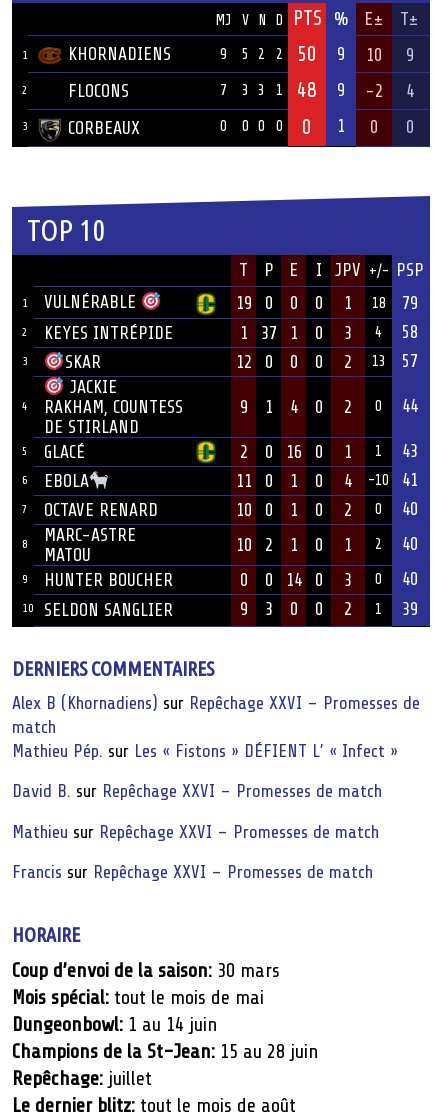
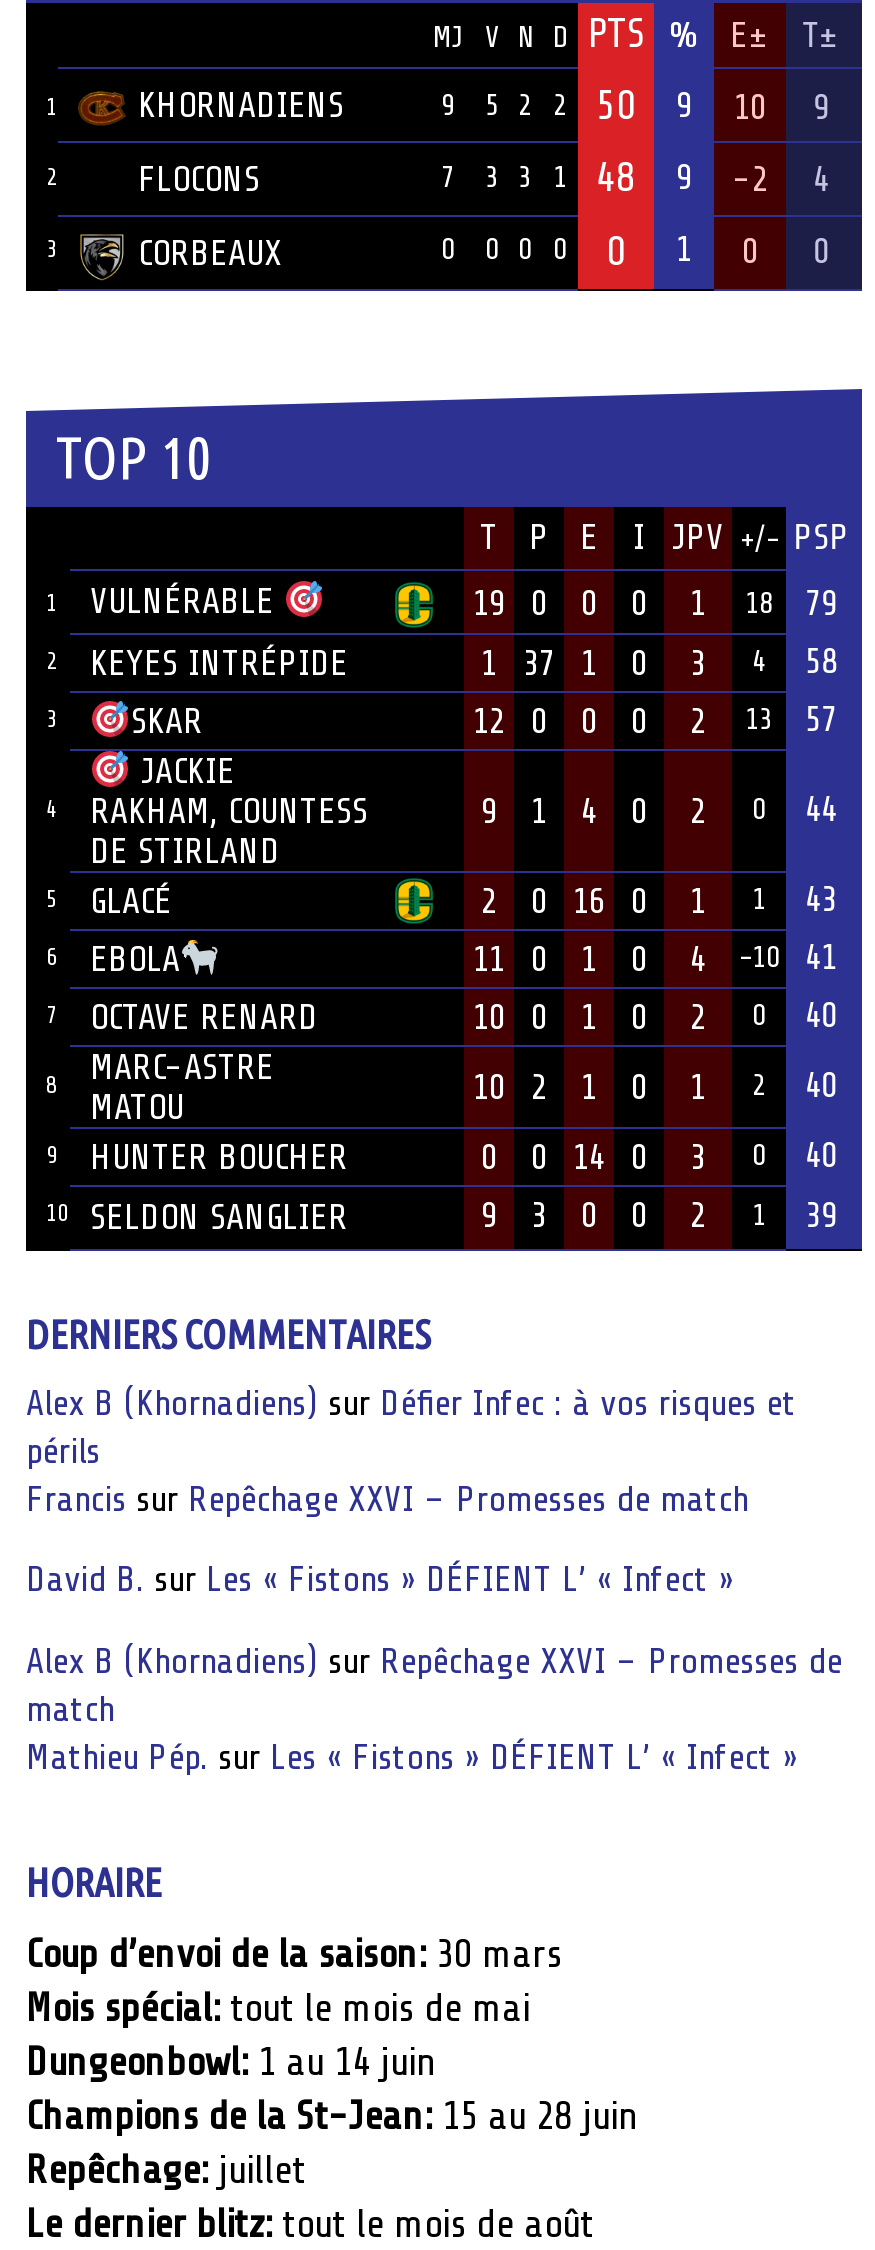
none -> [26,1382,796,1599] Alex B (Khornadiens) sur Défier Infec : à vos risques et | périls | David B. sur Les « Fistons » DÉFIENT L’ « Infect »
moved [12,693,420,761] -> [26,1640,842,1776]: Alex B (Khornadiens) sur Repêchage XXVI – Promesses de | match | Mathieu Pép. sur Les « Fistons » DÉFIENT L’ « Infect »
[12,781,382,842] David B. sur Repêchage XXVI – Promesses de match | Mathieu sur Repêchage XXVI – Promesses de match -> none
moved [12,862,373,882] -> [26,1478,748,1518]: Francis sur Repêchage XXVI – Promesses de match

